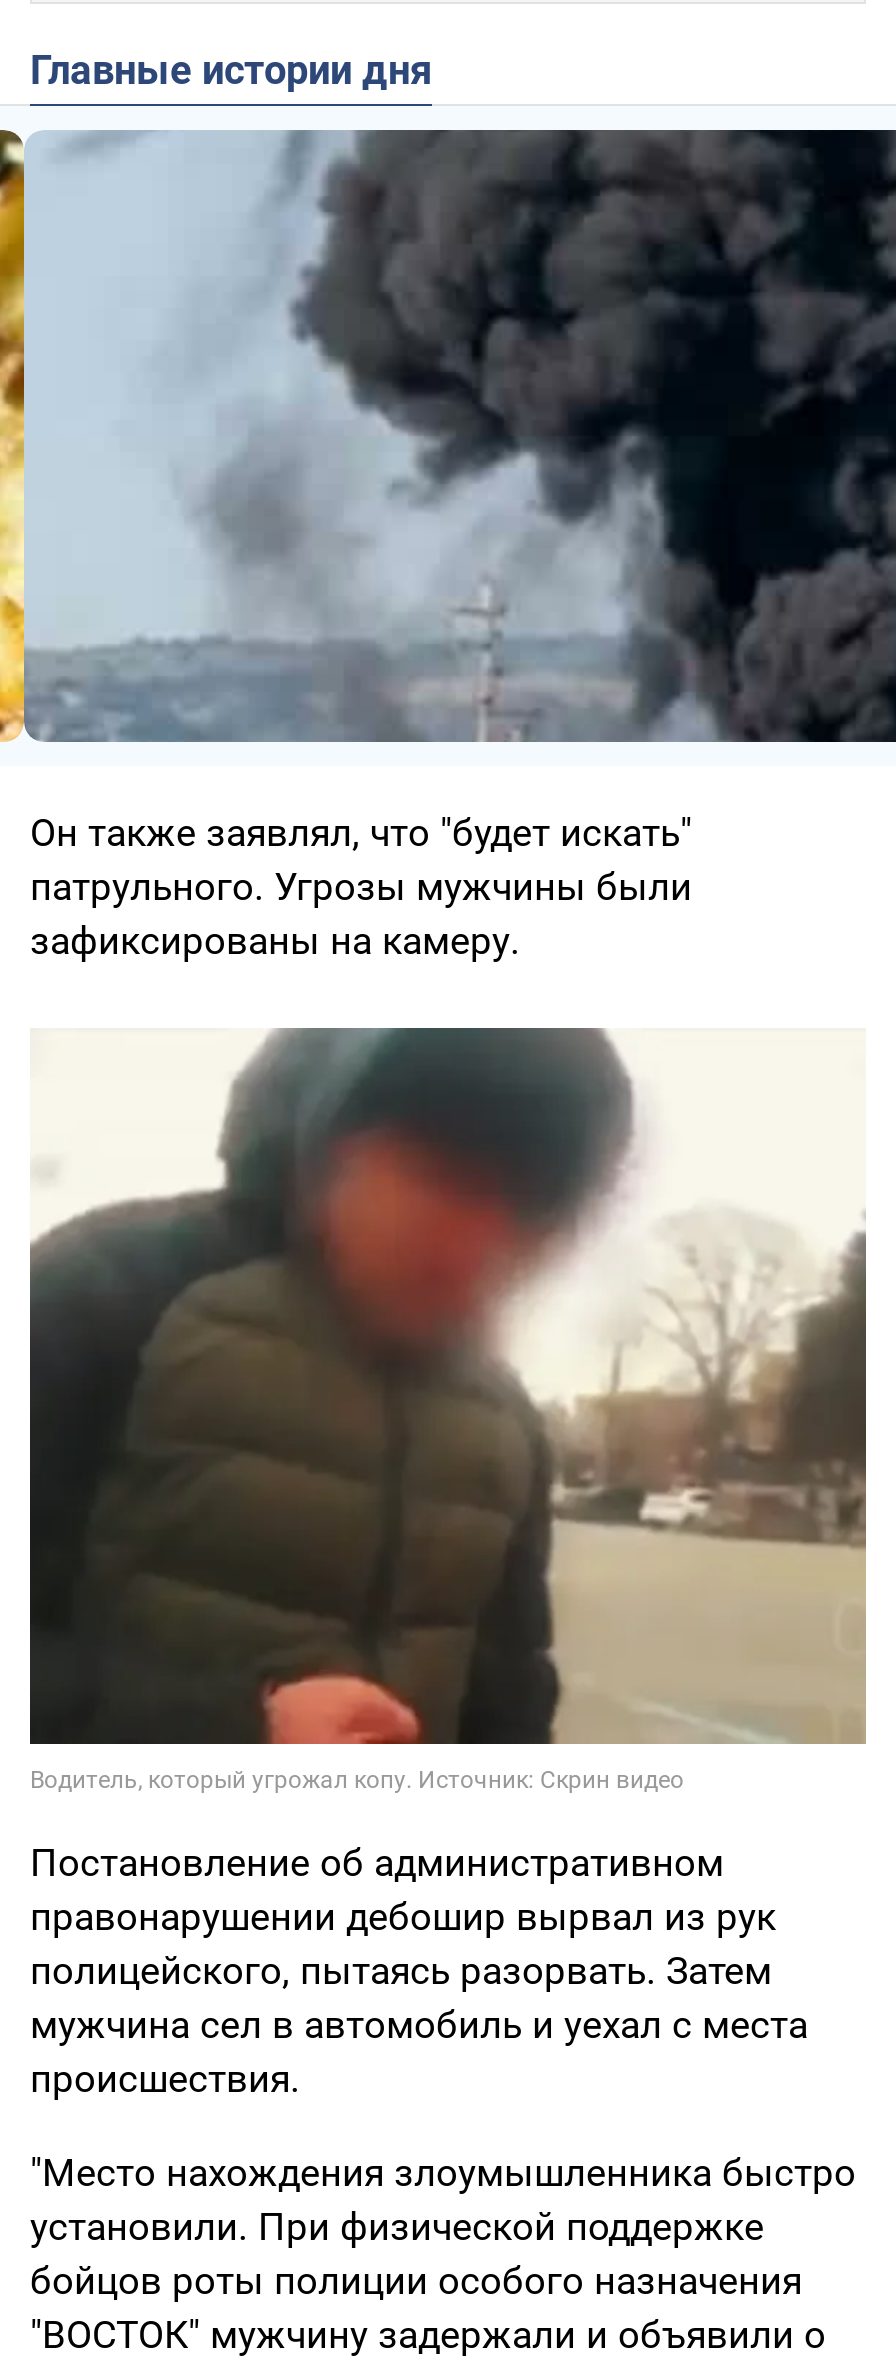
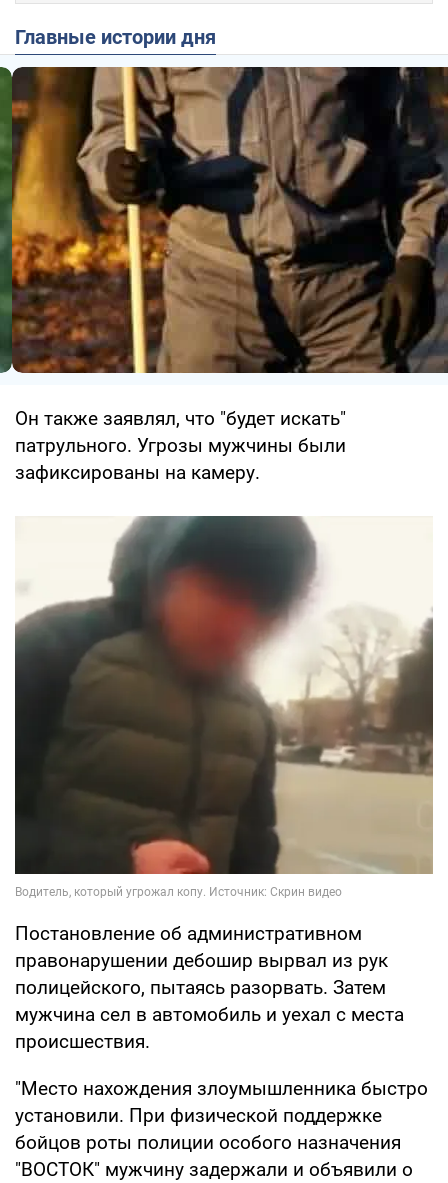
[6,130,890,744] [image] -> [3,66,445,374] [image]

